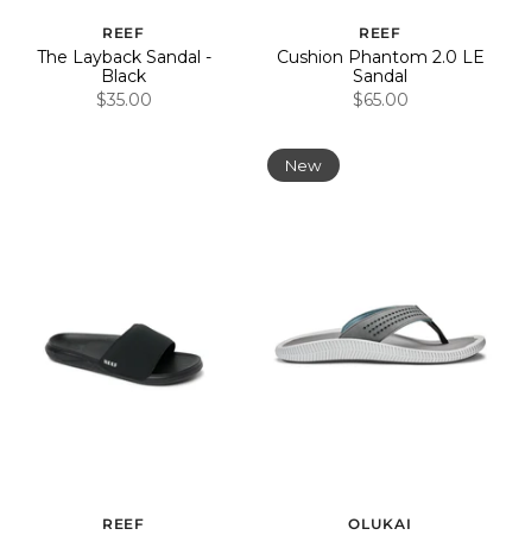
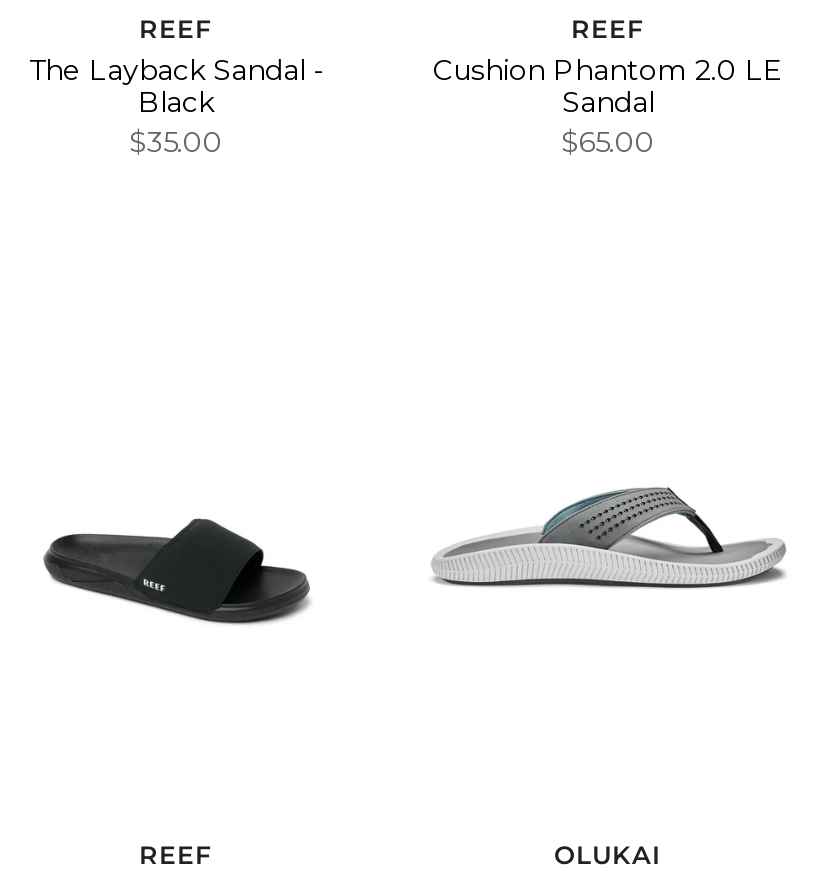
[285,155,322,174] New -> none

